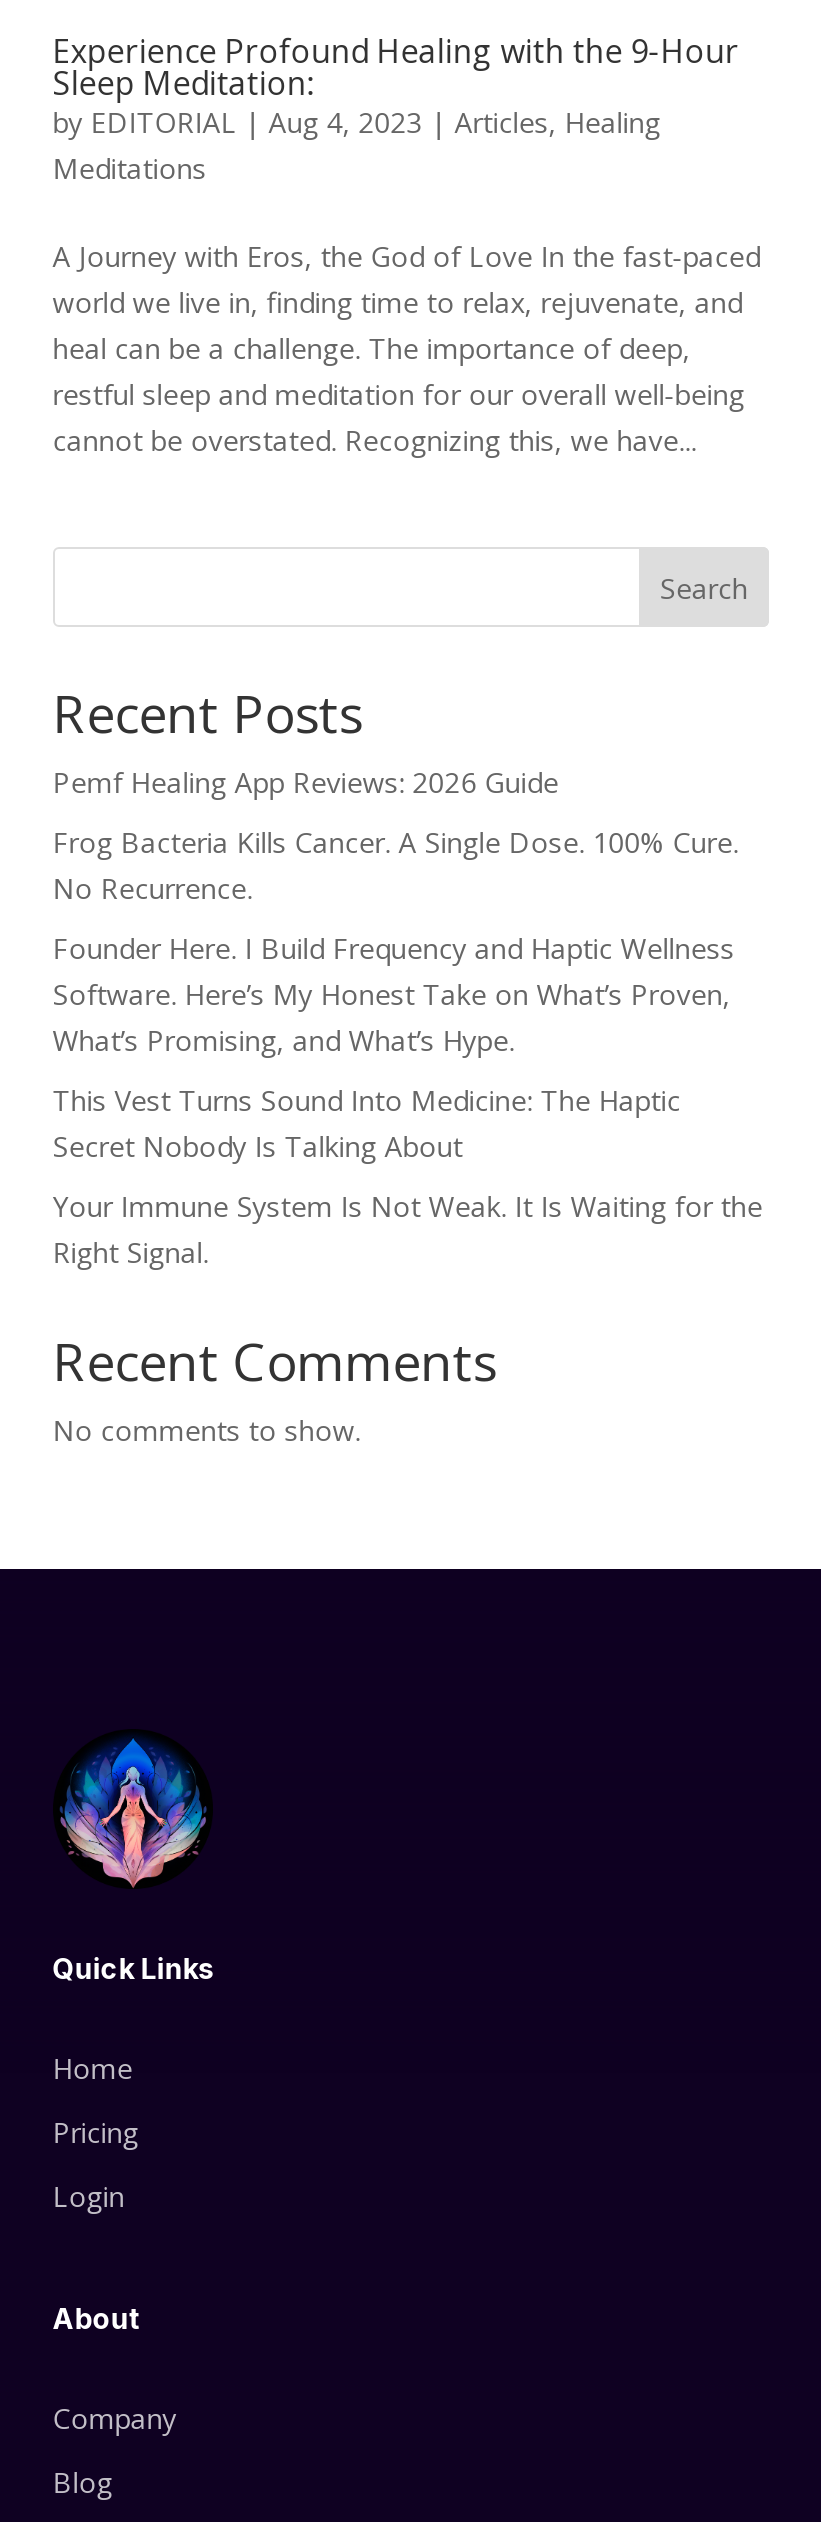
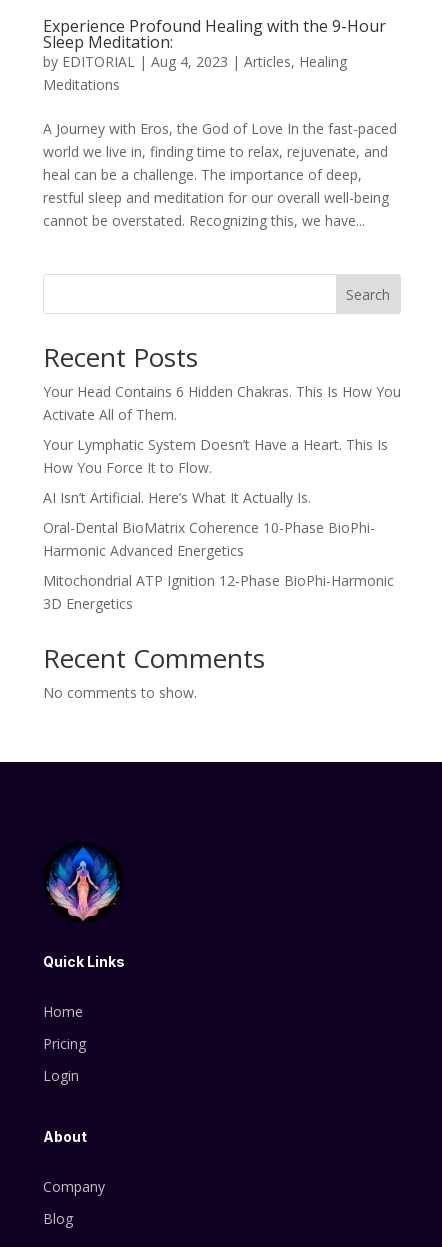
[53,763,559,801] Pemf Healing App Reviews: 2026 Guide -> [43,382,401,424] Your Head Contains 6 Hidden Chakras. This Is How You | Activate All of Them.
[53,823,739,907] Frog Bacteria Kills Cancer. A Single Dose. 100% Cure. | No Recurrence. -> [43,435,388,477] Your Lymphatic System Doesn’t Have a Heart. This Is | How You Force It to Flow.
[53,929,735,1059] Founder Here. I Build Frequency and Haptic Wellness | Software. Here’s My Honest Take on What’s Proven, | What’s Promising, and What’s Hype. -> [43,488,311,507] AI Isn’t Artificial. Here’s What It Actually Is.
[53,1081,681,1165] This Vest Turns Sound Into Medicine: The Haptic | Secret Nobody Is Talking About -> [43,518,375,560] Oral-Dental BioMatrix Coherence 10-Phase BioPhi- | Harmonic Advanced Energetics
[53,1187,763,1271] Your Immune System Is Not Weak. It Is Waiting for the | Right Signal. -> [43,571,394,613] Mitochondrial ATP Ignition 12-Phase BioPhi-Harmonic | 3D Energetics

